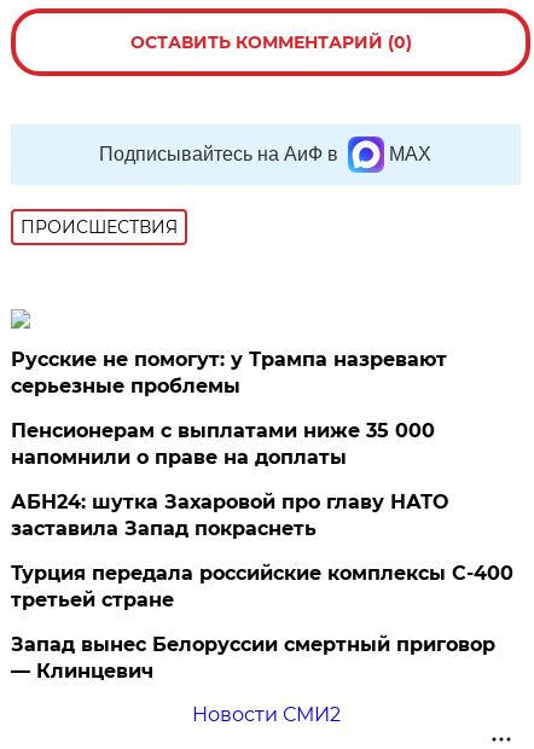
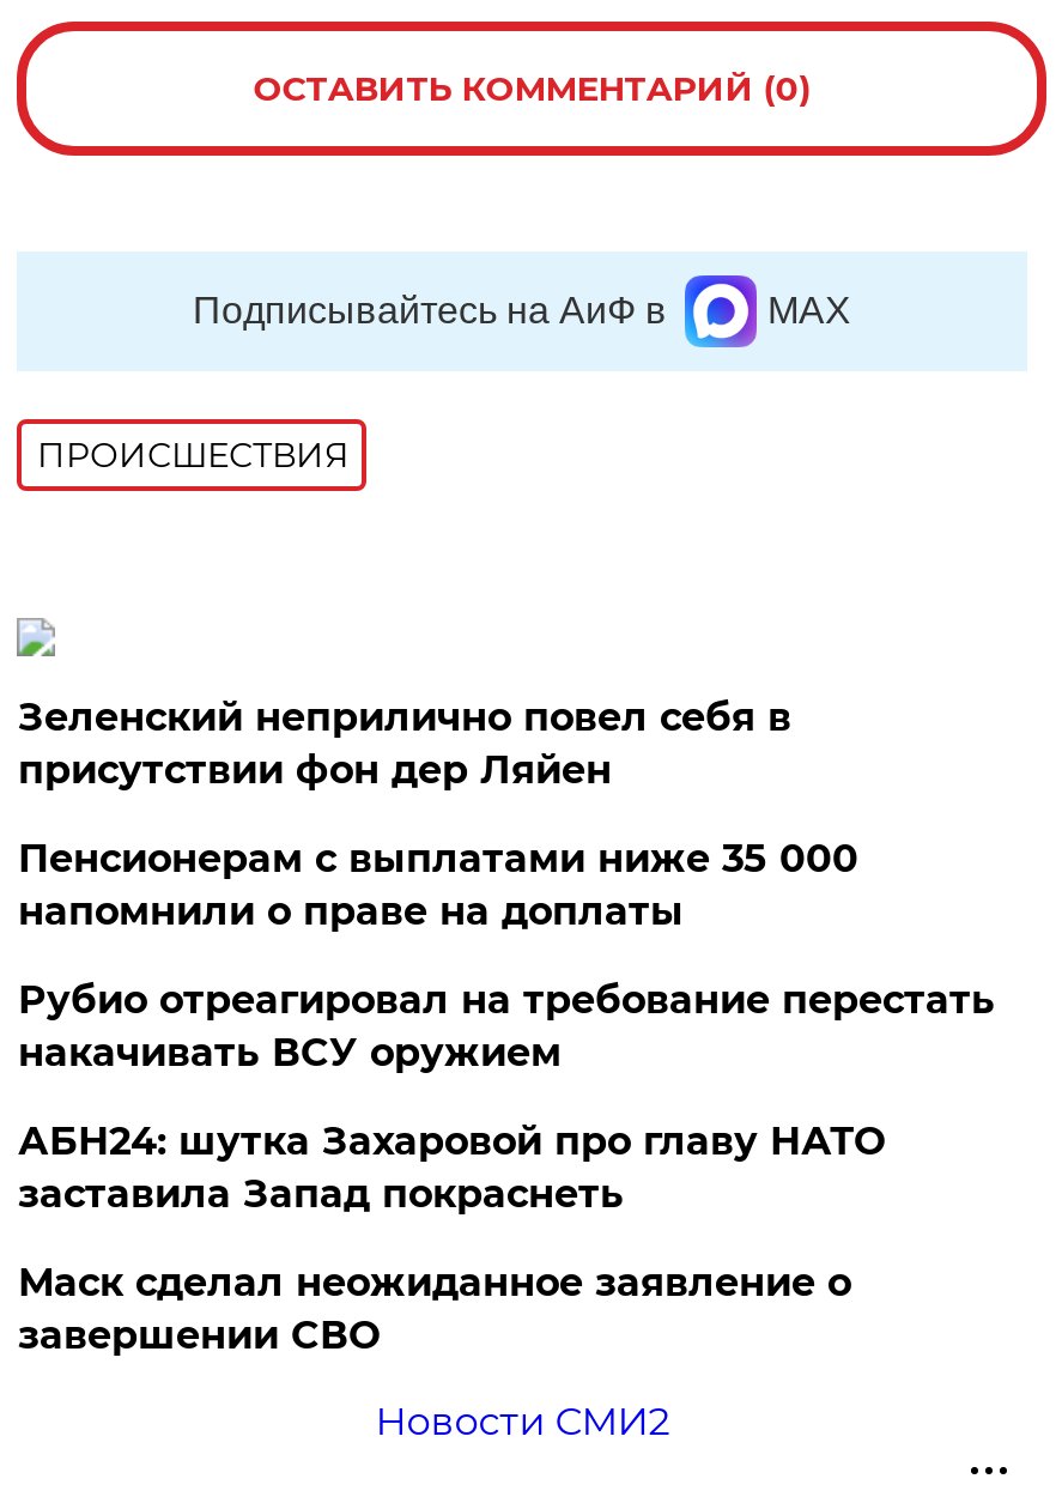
[11,348,447,397] Русские не помогут: у Трампа назревают | серьезные проблемы -> [18,694,791,793] Зеленский неприлично повел cебя в | присутствии фон дер Ляйен
none -> [18,977,995,1075] Рубио отреагировал на требование перестать | накачивать ВСУ оружием
moved [11,490,449,540] -> [18,1118,885,1217]: АБН24: шутка Захаровой про главу НАТО | заставила Запад покраснеть
[11,562,514,682] Турция передала российские комплексы С-400 | третьей стране | Запад вынес Белоруссии смертный приговор | — Клинцевич -> [18,1260,851,1358] Маск сделал неожиданное заявление о | завершении СВО

